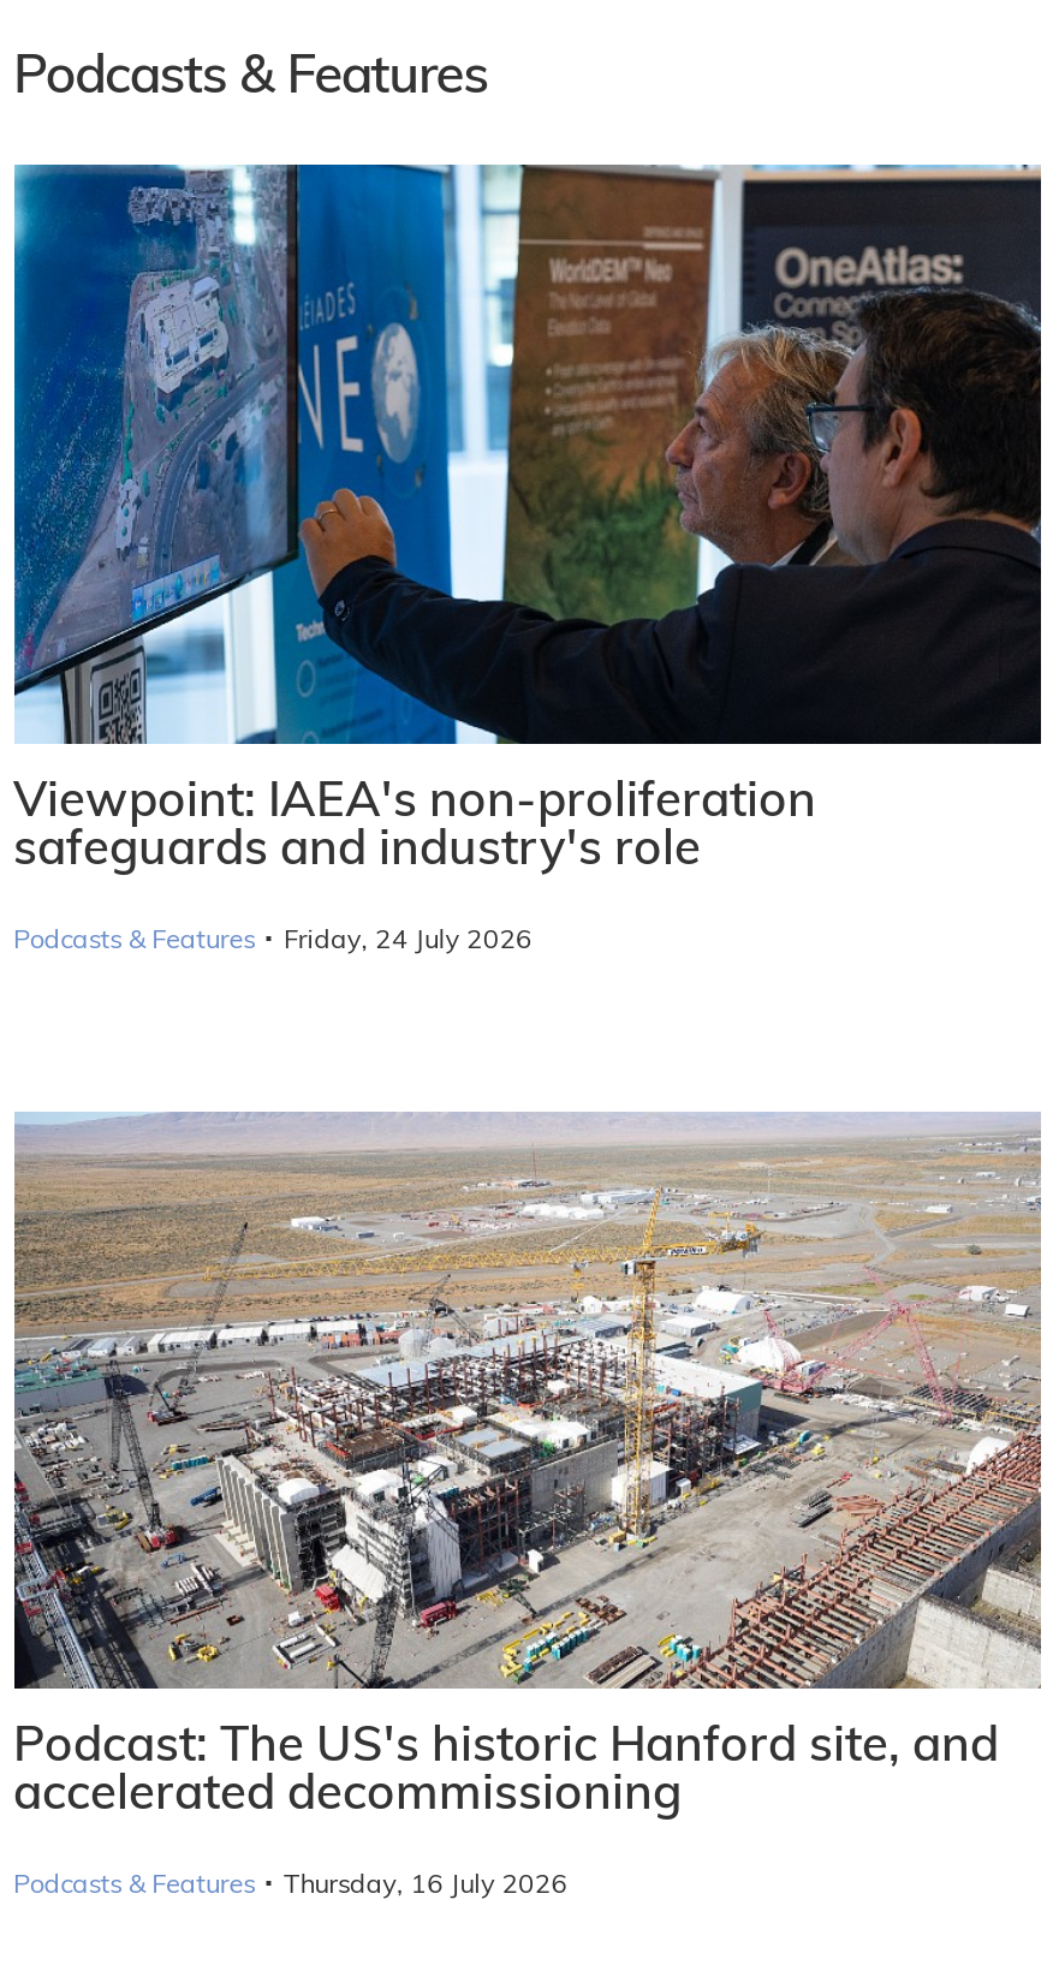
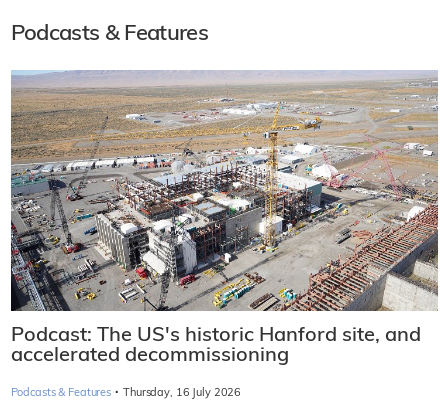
[12,165,1043,958] [image] | Viewpoint: IAEA's non-proliferation | safeguards and industry's role | Podcasts & Features · Friday, 24 July 2026 -> none

